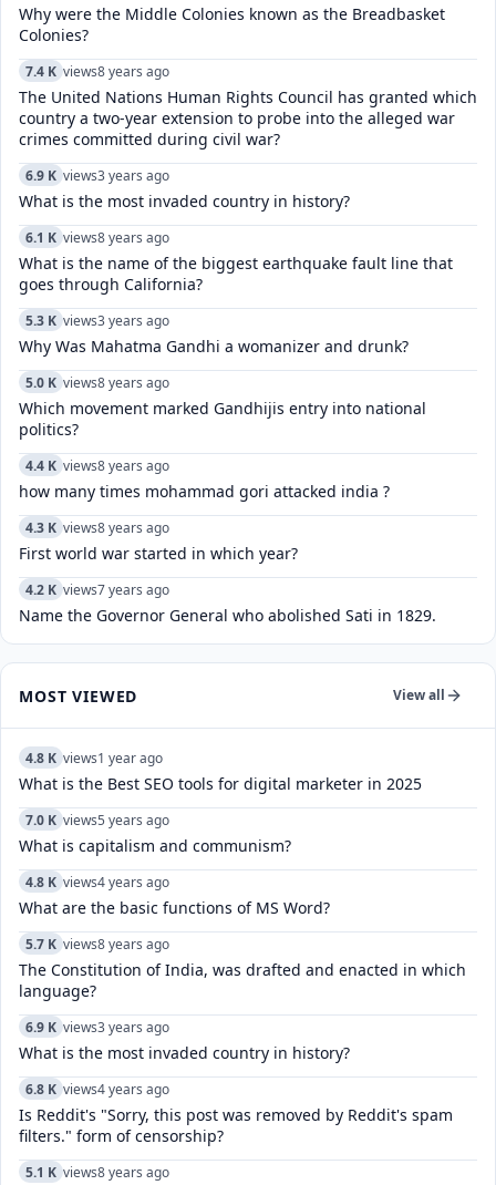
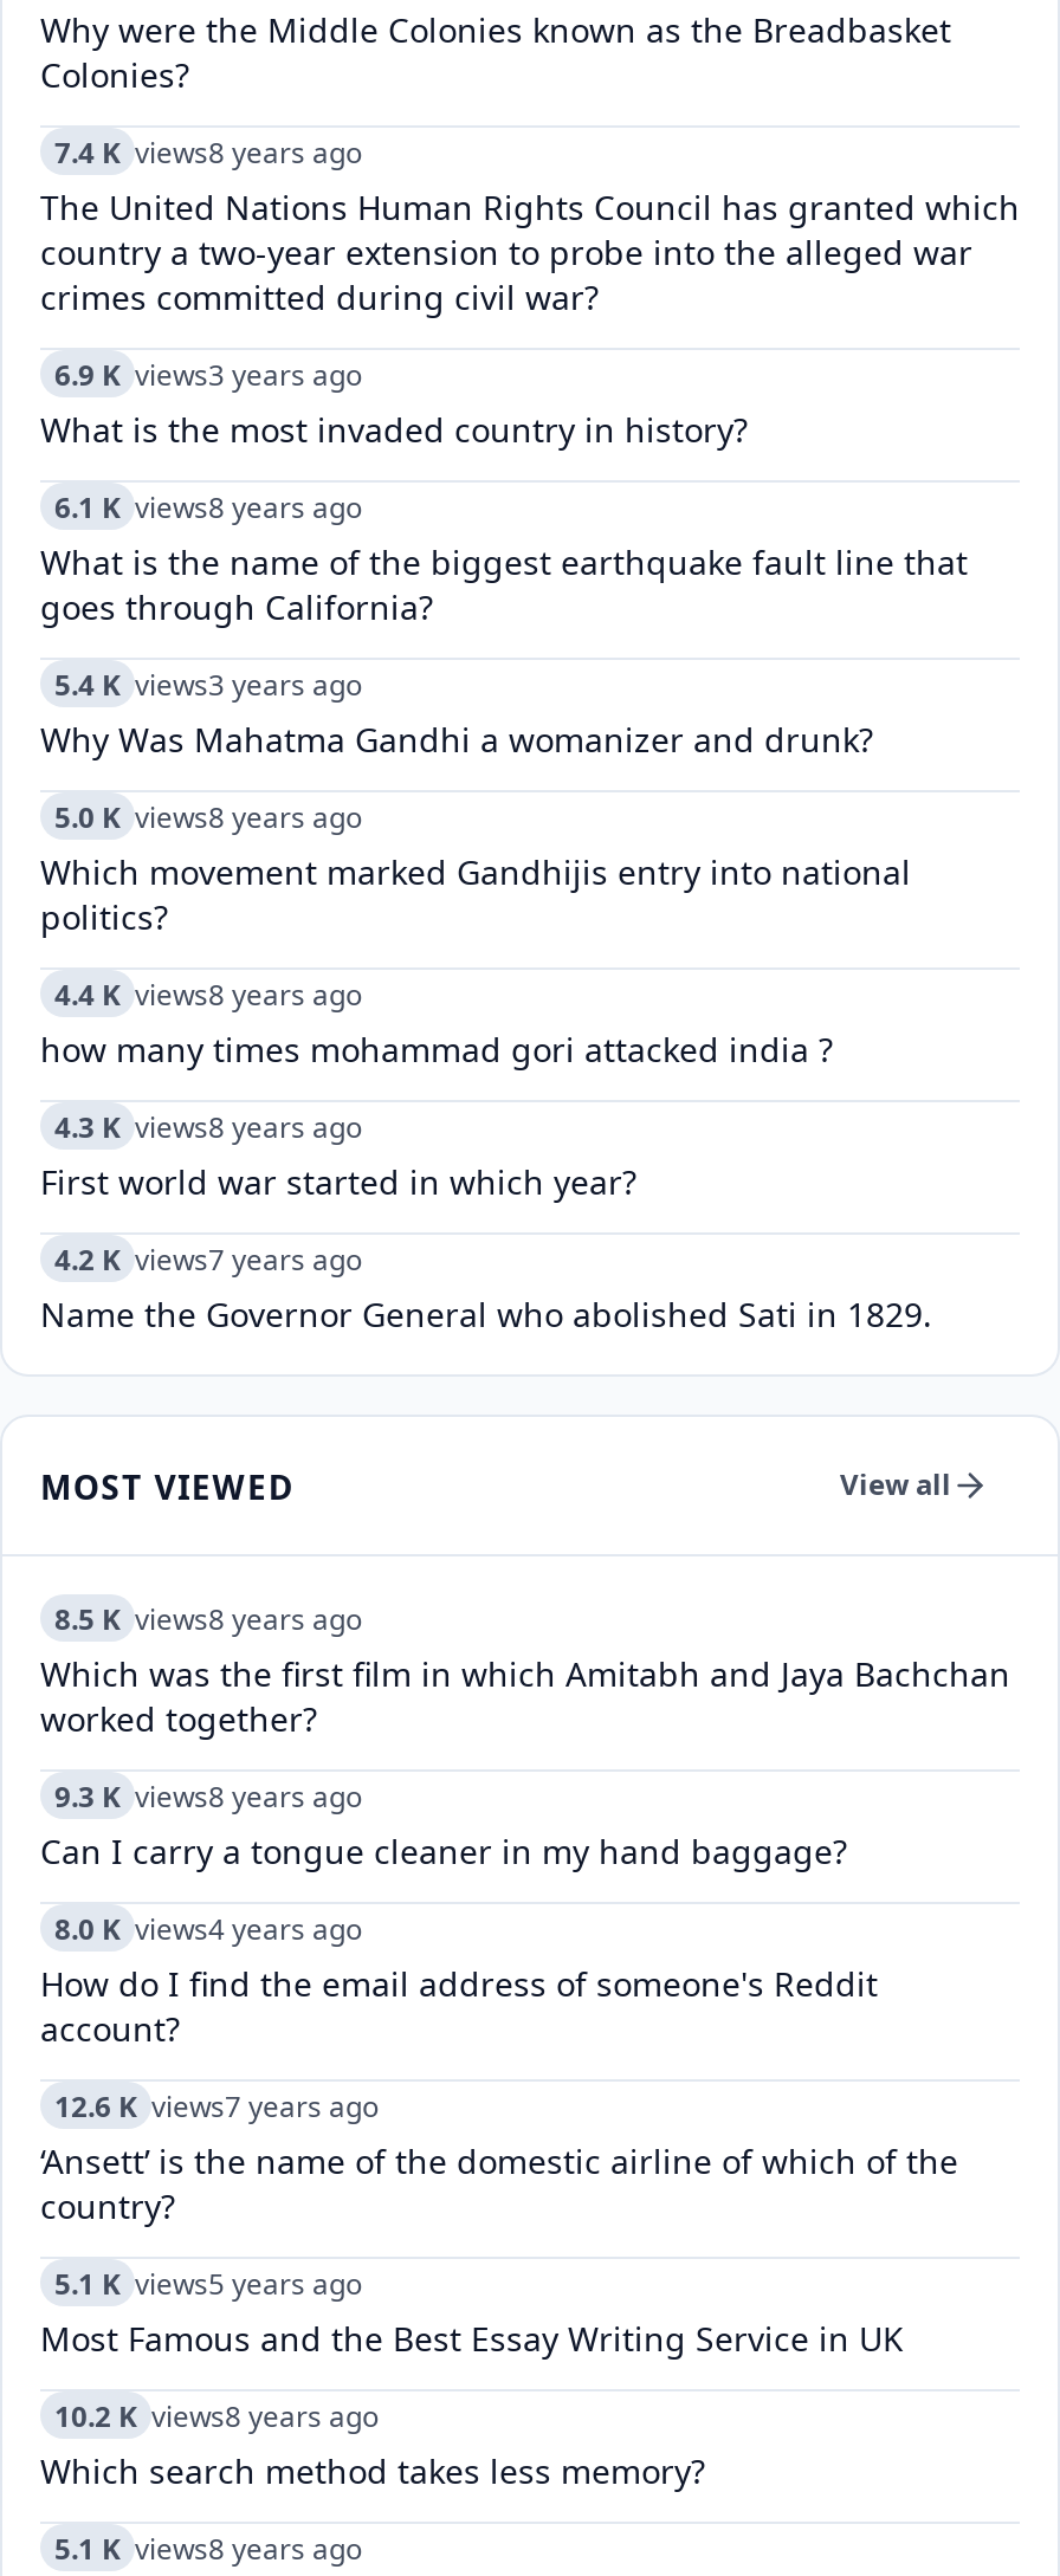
[25,311,169,329] 5.3 K views3 years ago -> [54,664,362,704] 5.4 K views3 years ago
[19,748,422,794] 4.8 K views 1 year ago | What is the Best SEO tools for digital marketer in 2025 -> [40,1598,1010,1741] 8.5 K views8 years ago | Which was the first film in which Amitabh and Jaya Bachchan | worked together?
[19,810,291,856] 7.0 K views5 years ago | What is capitalism and communism? -> [40,1775,847,1873] 9.3 K views8 years ago | Can I carry a tongue cleaner in my hand baggage?
[19,872,330,918] 4.8 K views4 years ago | What are the basic functions of MS Word? -> [40,1908,878,2051] 8.0 K views4 years ago | How do I find the email address of someone's Reddit | account?
[19,934,466,1001] 5.7 K views8 years ago | The Constitution of India, was drafted and enacted in which | language? -> [40,2085,958,2228] 12.6 K views7 years ago | ‘Ansett’ is the name of the domestic airline of which of the | country?
[19,1017,350,1063] 6.9 K views3 years ago | What is the most invaded country in history? -> [40,2263,904,2361] 5.1 K views5 years ago | Most Famous and the Best Essay Writing Service in UK
[19,1079,453,1146] 6.8 K views4 years ago | Is Reddit's "Sorry, this post was removed by Reddit's spam | filters." form of censorship? -> [40,2395,705,2493] 10.2 K views8 years ago | Which search method takes less memory?

